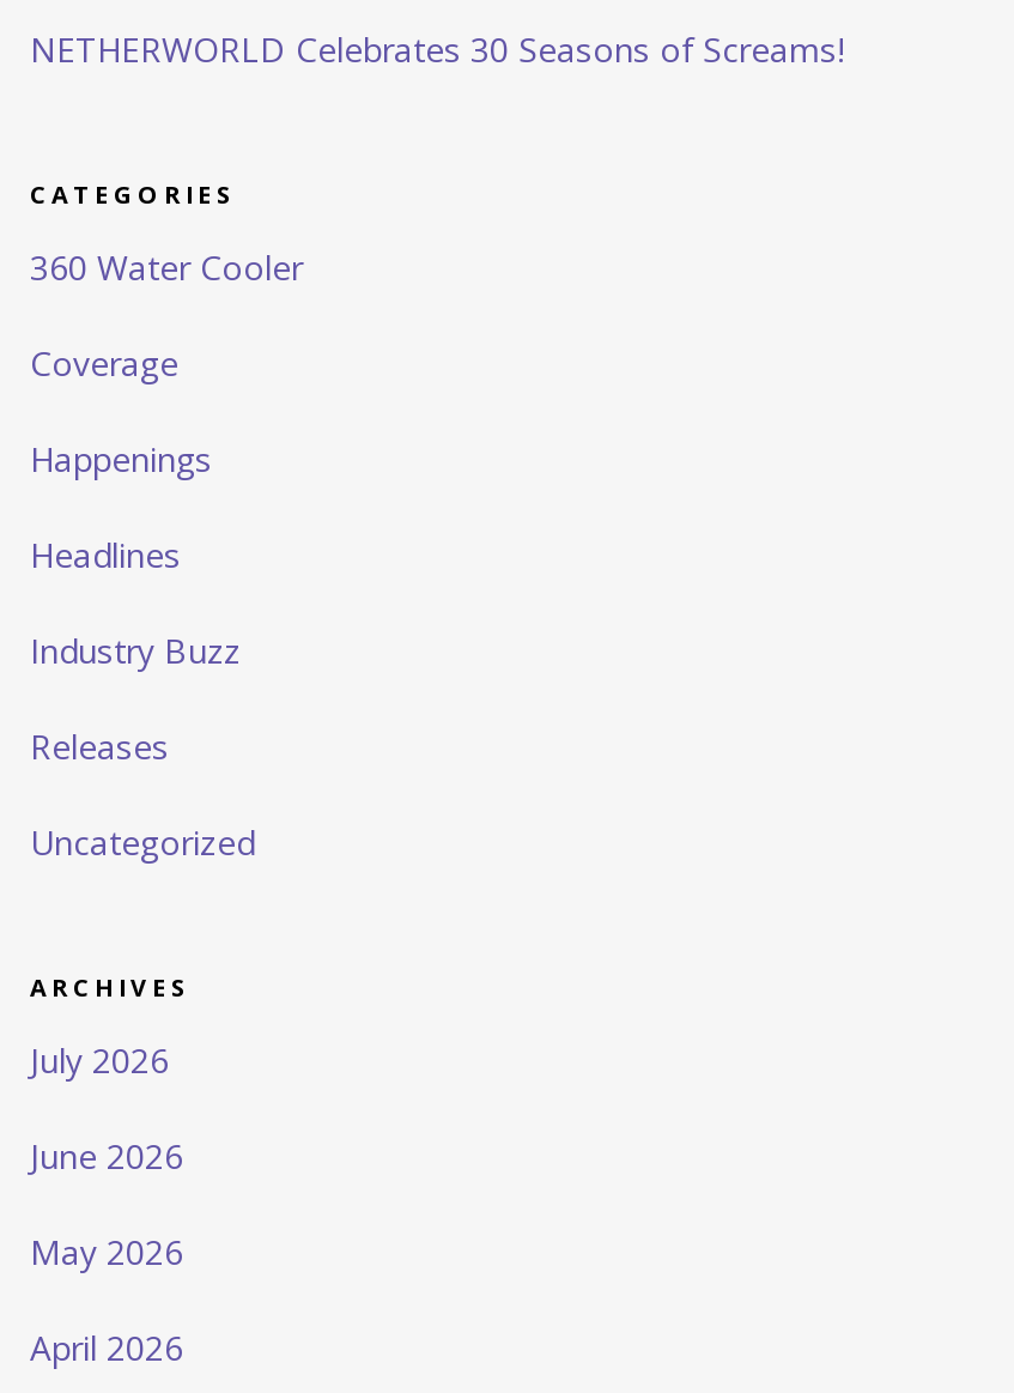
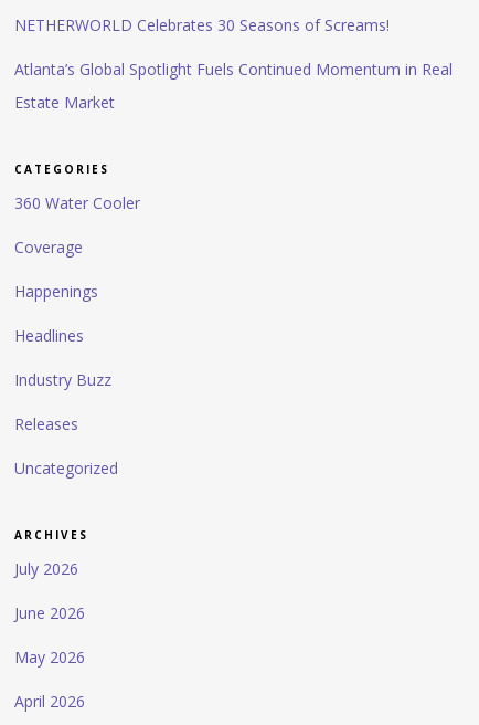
none -> [14,58,453,113] Atlanta’s Global Spotlight Fuels Continued Momentum in Real | Estate Market

